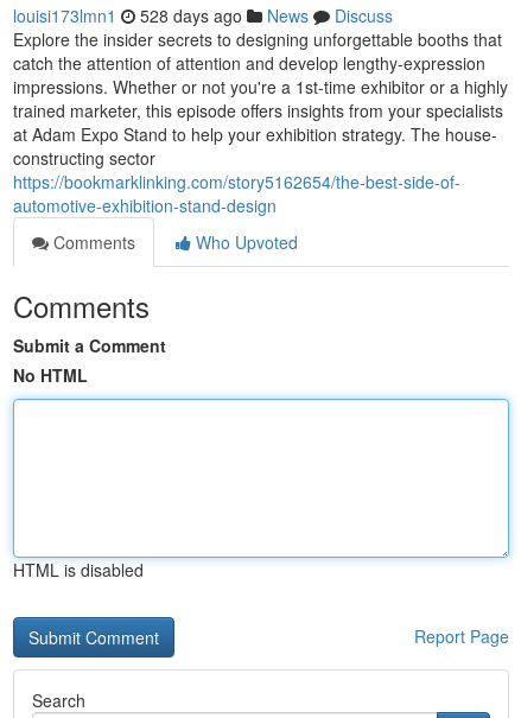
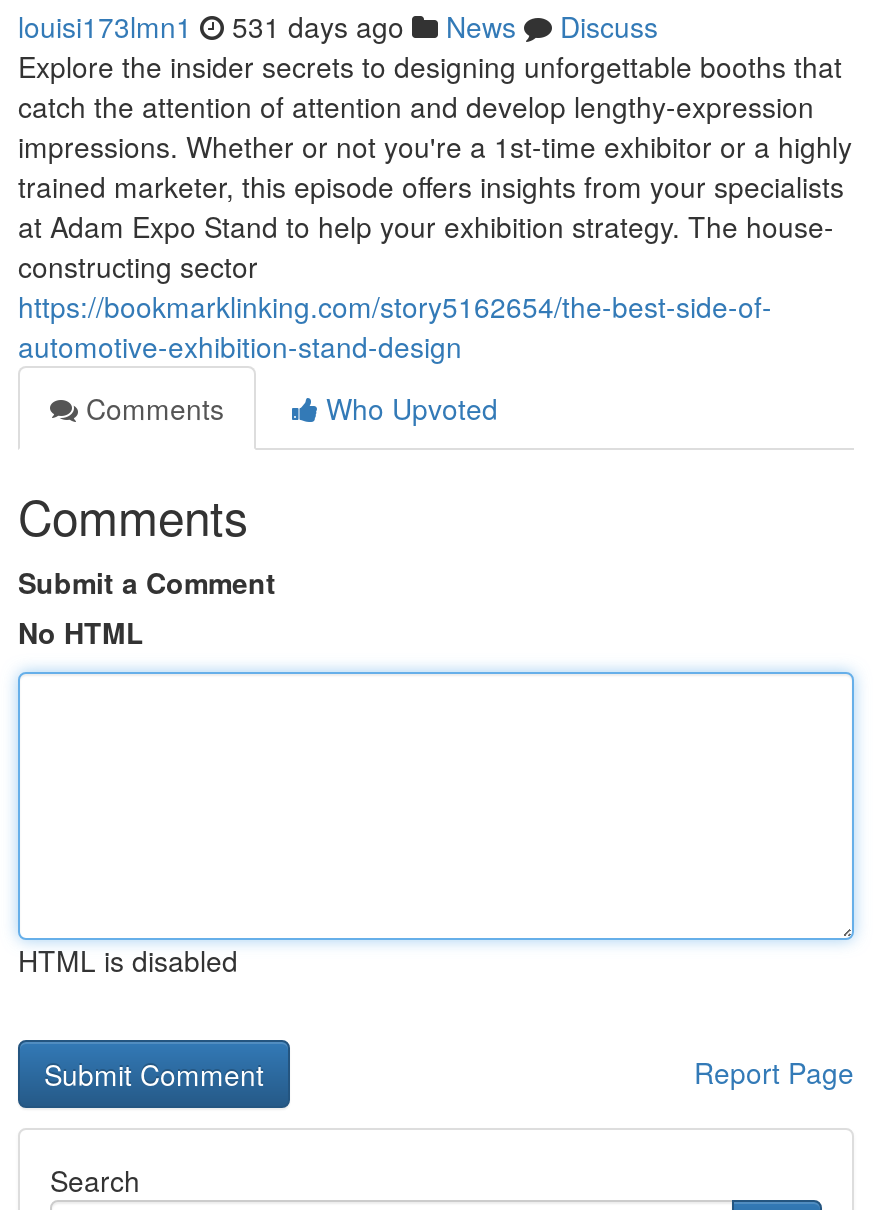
[13,4,393,27] louisi173lmn1 528 days ago News Discuss -> [18,6,658,46] louisi173lmn1 531 days ago News Discuss

